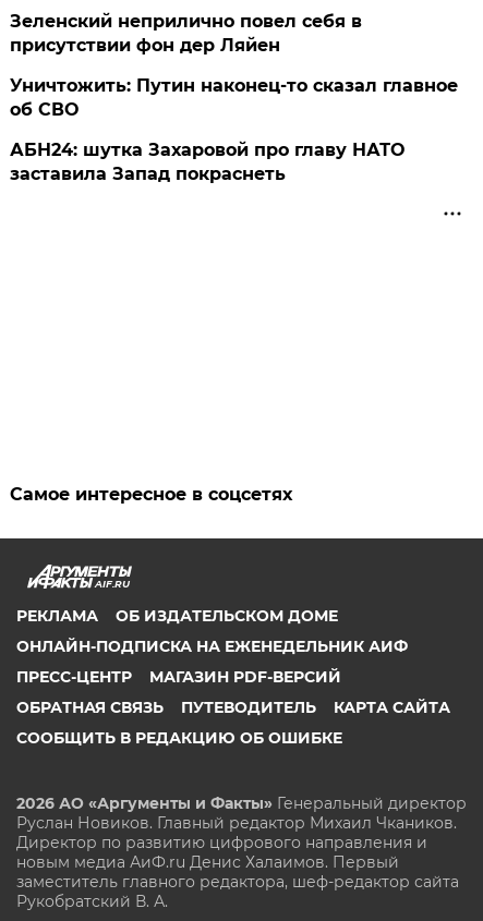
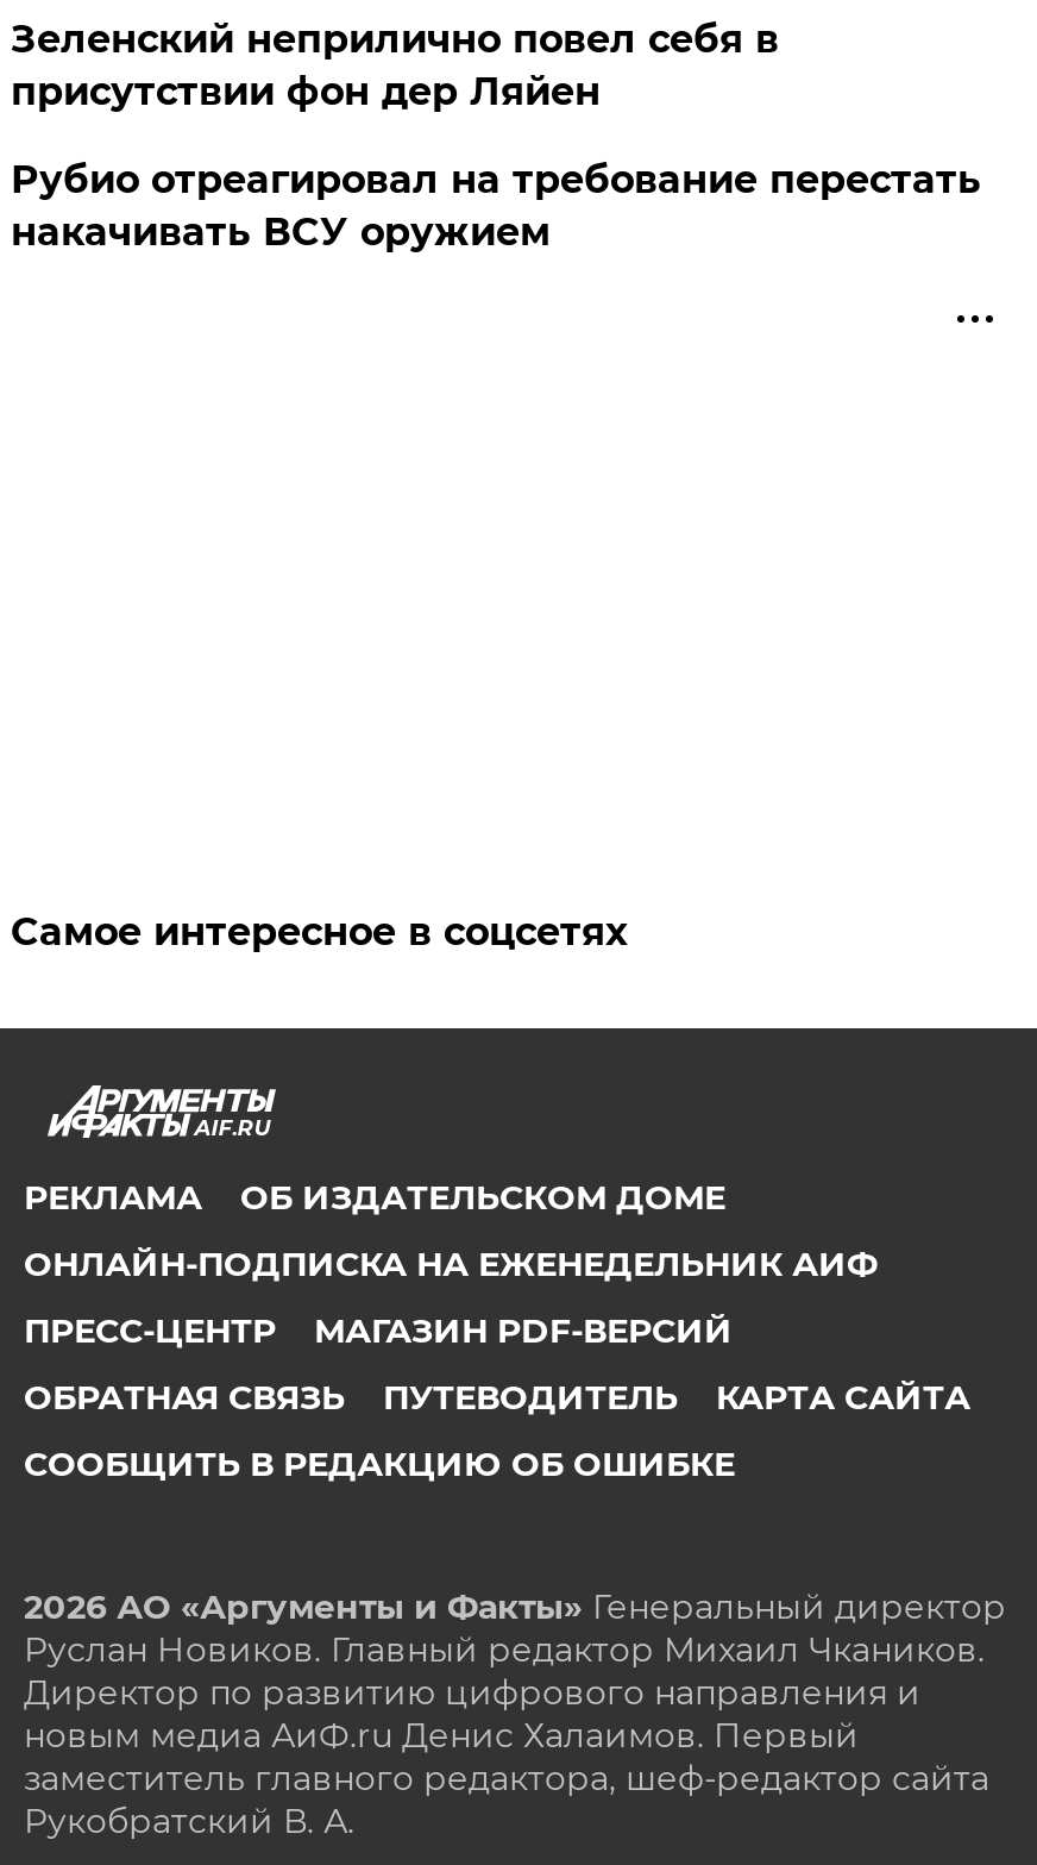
[10,75,458,184] Уничтожить: Путин наконец-то сказал главное | об СВО | АБН24: шутка Захаровой про главу НАТО | заставила Запад покраснеть -> [10,157,981,254] Рубио отреагировал на требование перестать | накачивать ВСУ оружием

